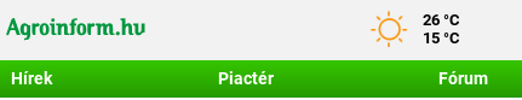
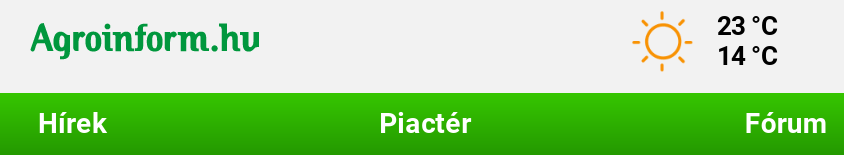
[422,11,460,29] 26 °C -> [717,11,779,41] 23 °C
[422,29,460,47] 15 °C -> [717,41,779,71] 14 °C

